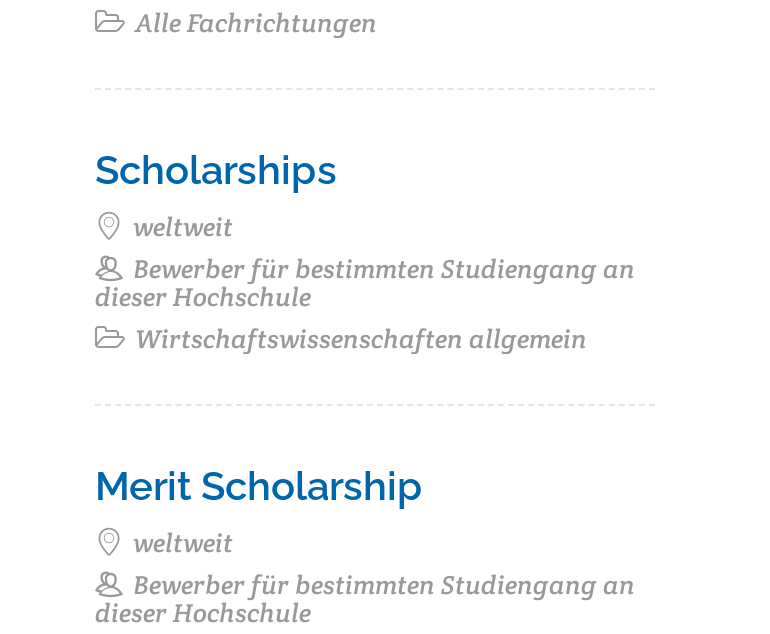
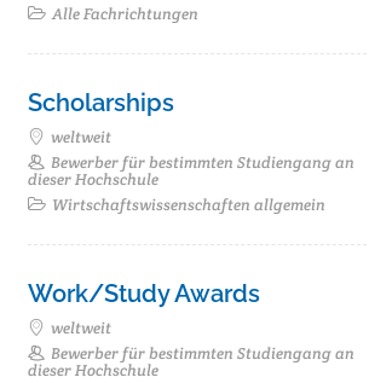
[95,462,423,510] Merit Scholarship -> [28,279,260,308] Work/Study Awards

